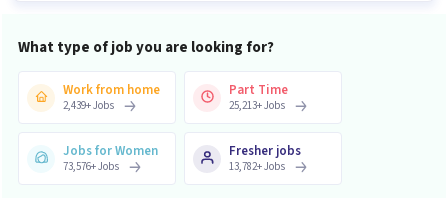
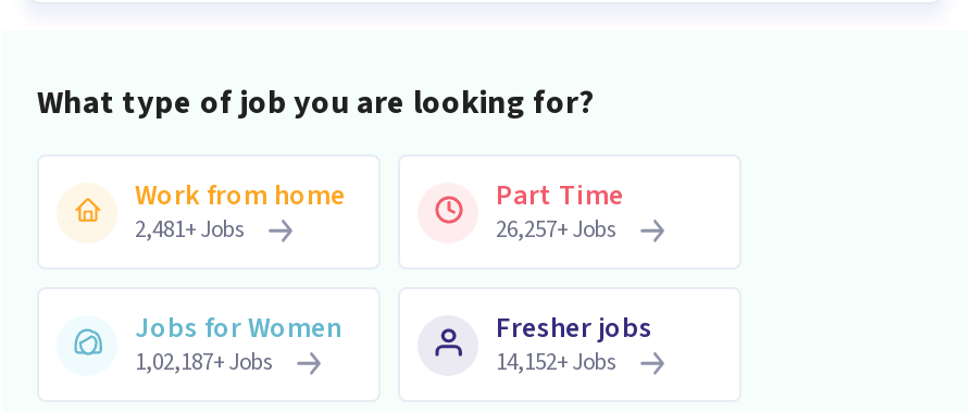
[63,98,114,113] 2,439+Jobs -> [135,214,246,247] 2,481+Jobs
[229,98,285,113] 25,213+Jobs -> [496,214,618,247] 26,257+Jobs
[63,159,119,174] 73,576+Jobs -> [135,347,274,379] 1,02,187+Jobs
[229,159,285,174] 13,782+Jobs -> [496,347,618,379] 14,152+Jobs

